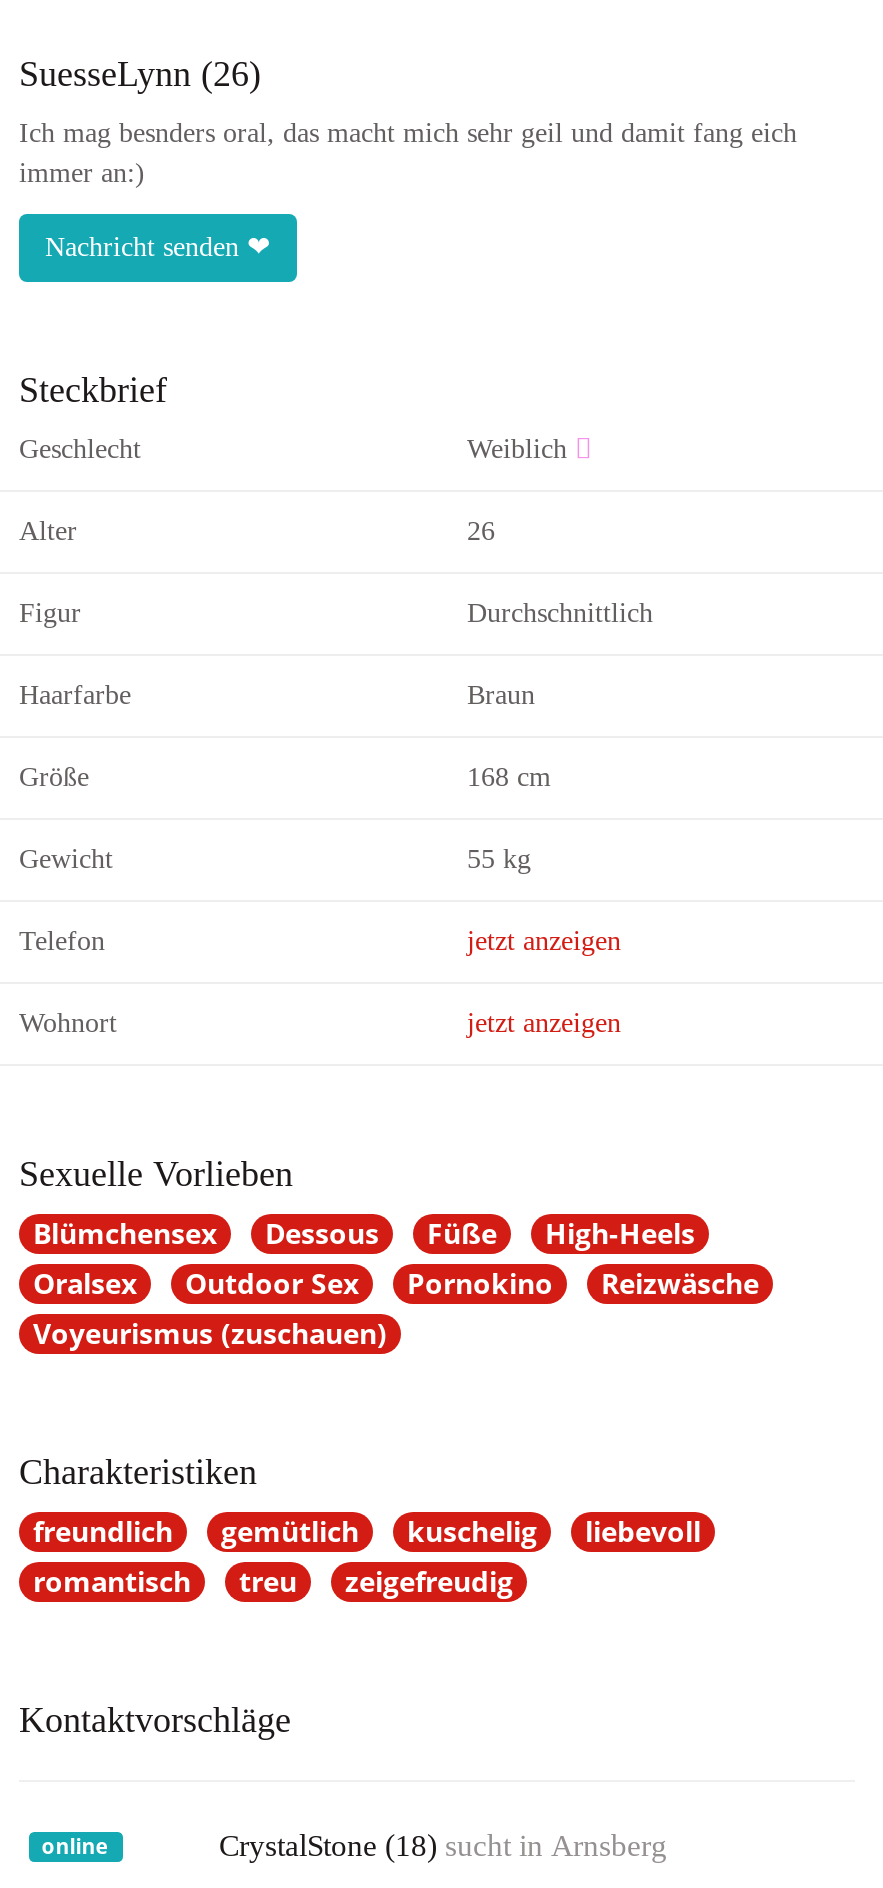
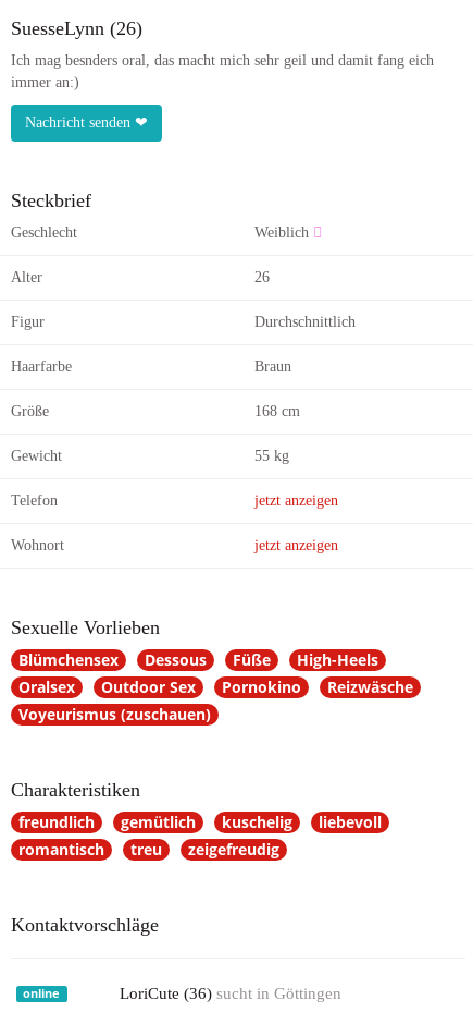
[219,1828,667,1862] CrystalStone (18) sucht in Arnsberg -> [120,984,341,1002] LoriCute (36) sucht in Göttingen

